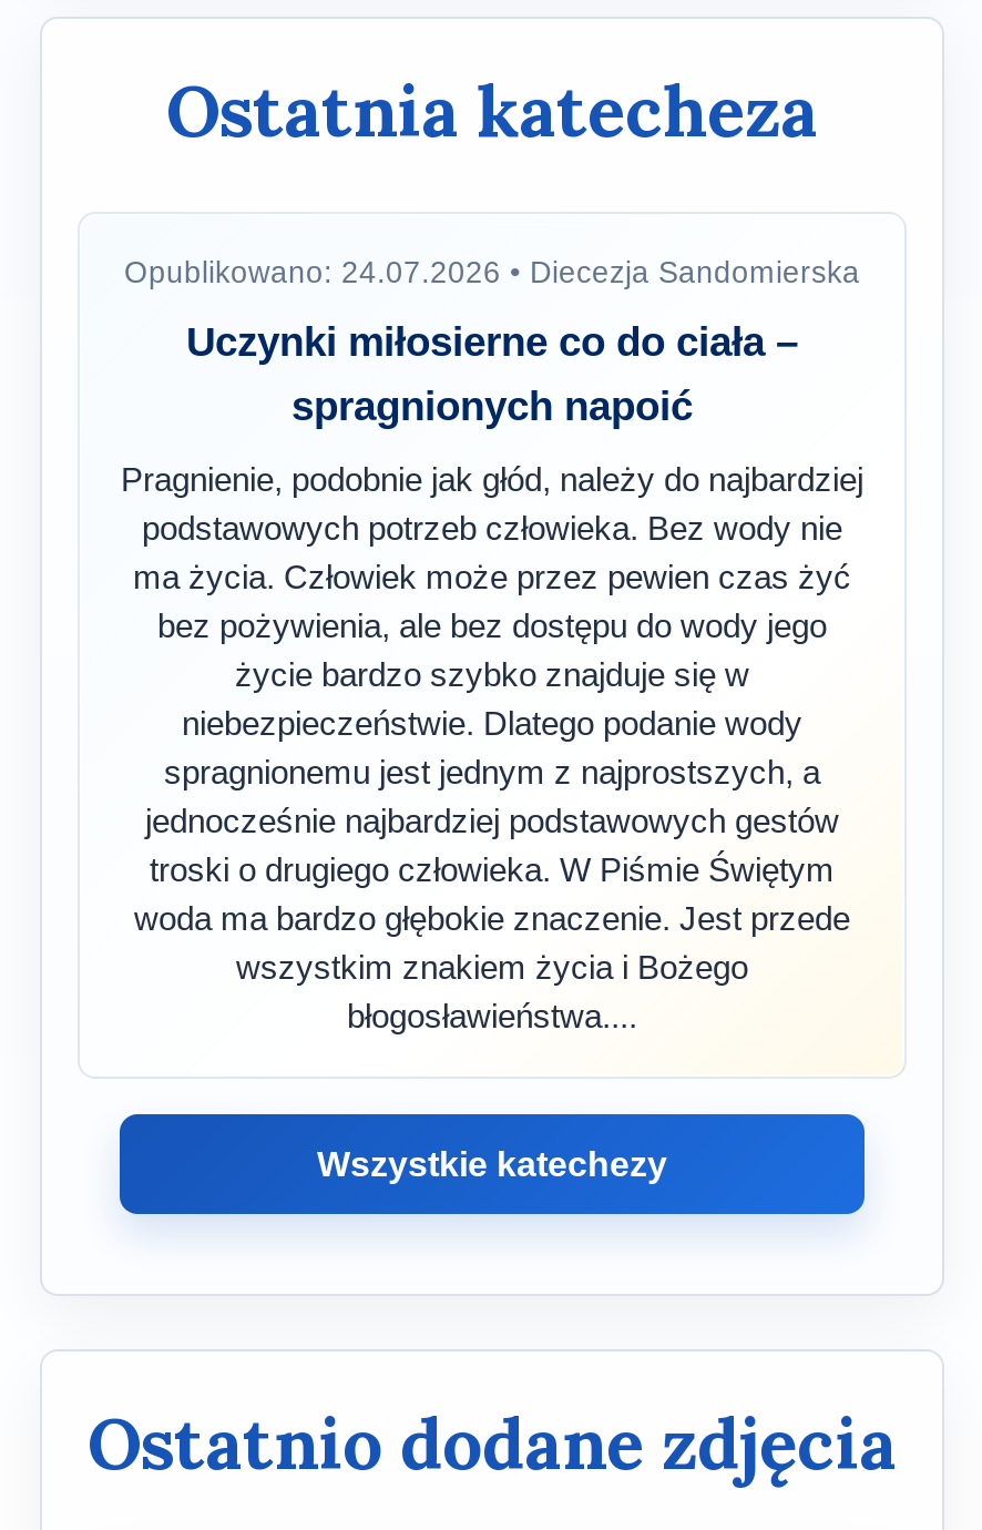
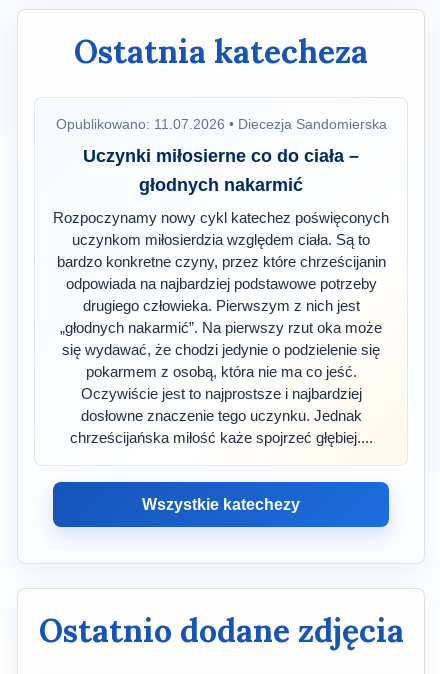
[124,256,860,289] Opublikowano: 24.07.2026 • Diecezja Sandomierska -> [55,117,386,132] Opublikowano: 11.07.2026 • Diecezja Sandomierska
[291,382,693,429] spragnionych napoić -> [139,174,303,195] głodnych nakarmić
[121,460,863,1034] Pragnienie, podobnie jak głód, należy do najbardziej | podstawowych potrzeb człowieka. Bez wody nie | ma życia. Człowiek może przez pewien czas żyć | bez pożywienia, ale bez dostępu do wody jego | życie bardzo szybko znajduje się w | niebezpieczeństwie. Dlatego podanie wody | spragnionemu jest jednym z najprostszych, a | jednocześnie najbardziej podstawowych gestów | troski o drugiego człowieka. W Piśmie Świętym | woda ma bardzo głębokie znaczenie. Jest przede | wszystkim znakiem życia i Bożego | błogosławieństwa.... -> [53,209,389,446] Rozpoczynamy nowy cykl katechez poświęconych | uczynkom miłosierdzia względem ciała. Są to | bardzo konkretne czyny, przez które chrześcijanin | odpowiada na najbardziej podstawowe potrzeby | drugiego człowieka. Pierwszym z nich jest | „głodnych nakarmić”. Na pierwszy rzut oka może | się wydawać, że chodzi jedynie o podzielenie się | pokarmem z osobą, która nie ma co jeść. | Oczywiście jest to najprostsze i najbardziej | dosłowne znaczenie tego uczynku. Jednak | chrześcijańska miłość każe spojrzeć głębiej....

